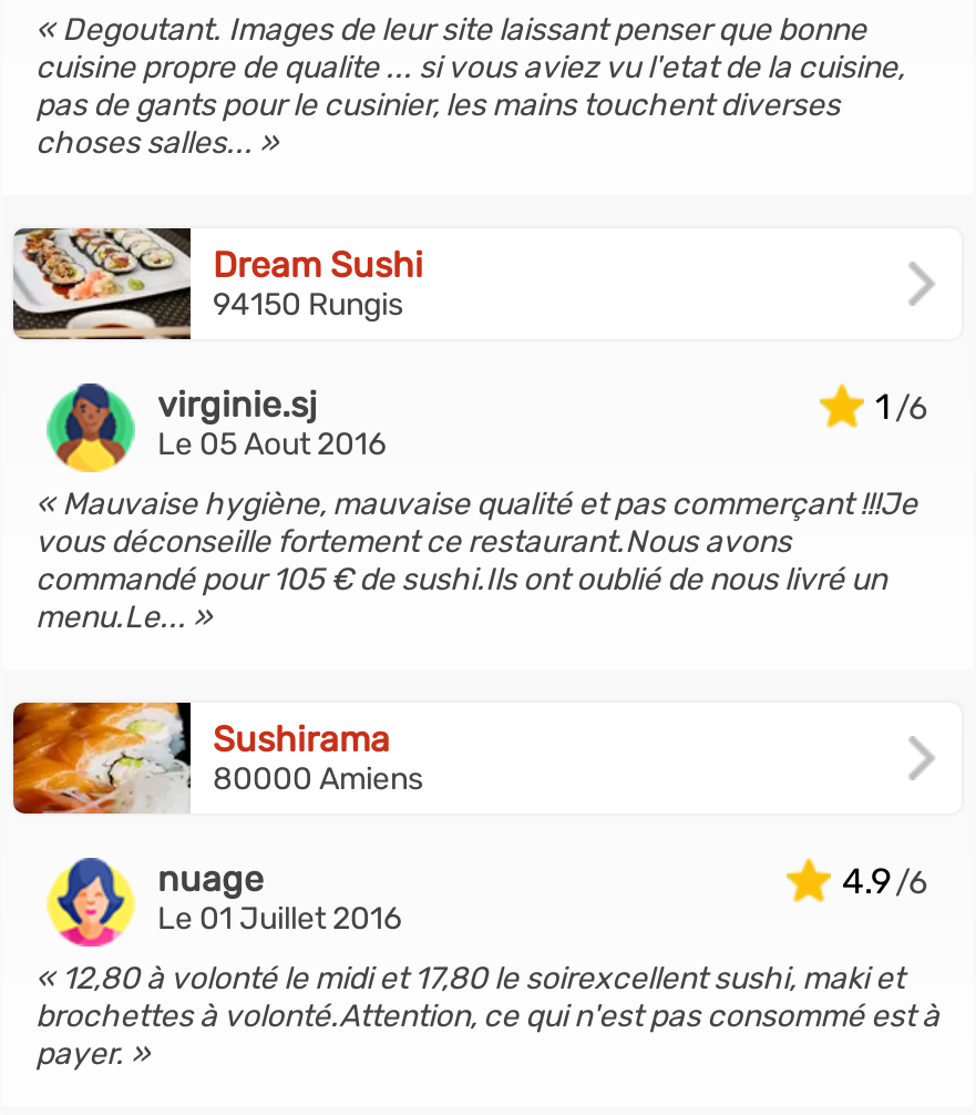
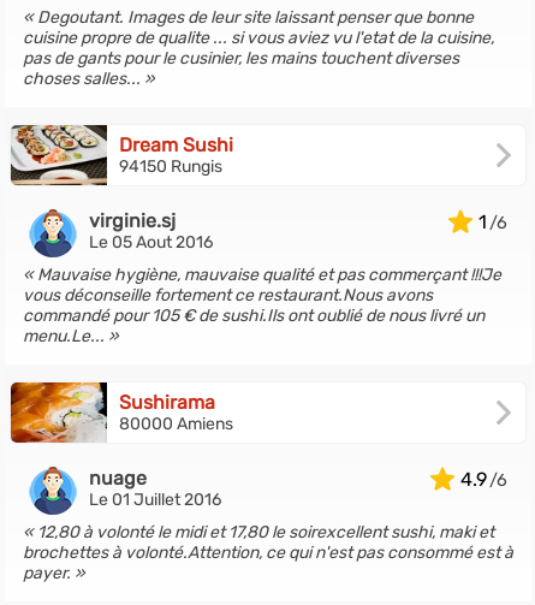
[47,381,135,474] [image] -> [29,208,77,259] [image]
[44,856,137,949] [image] -> [28,465,78,516] [image]

